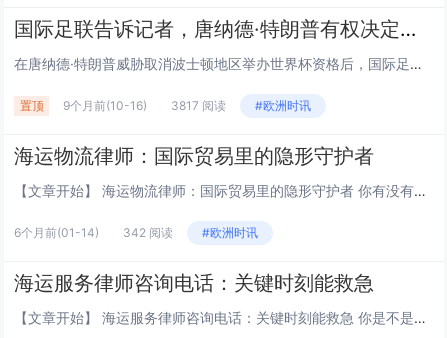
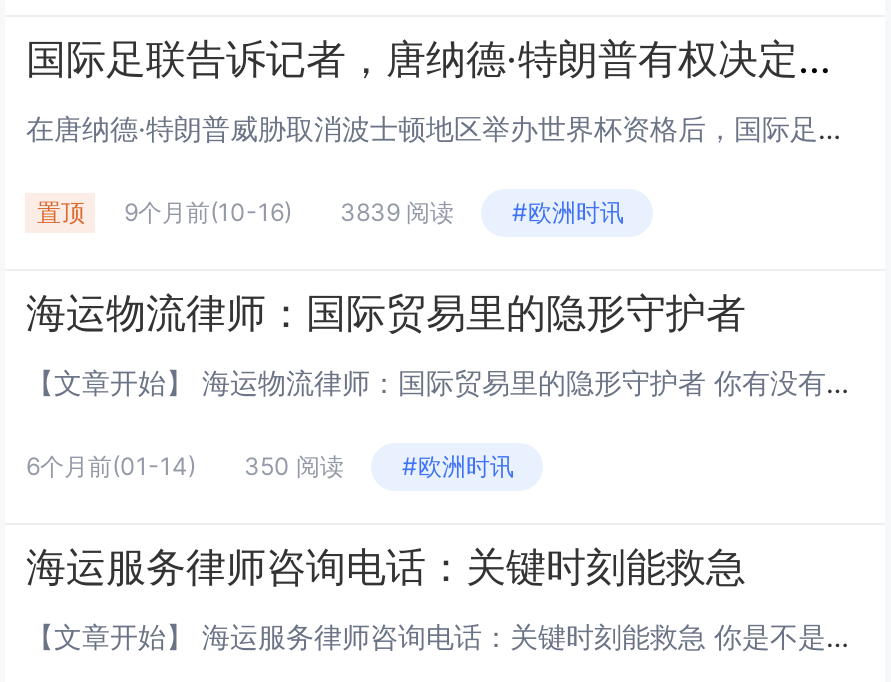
[20,98,311,113] 置顶 9个月前(10-16) 3817 阅读 #欧洲时讯 -> [37,197,624,227] 置顶 9个月前(10-16) 3839 阅读 #欧洲时讯
[14,225,258,240] 6个月前(01-14) 342 阅读 #欧洲时讯 -> [26,451,514,481] 6个月前(01-14) 350 阅读 #欧洲时讯

